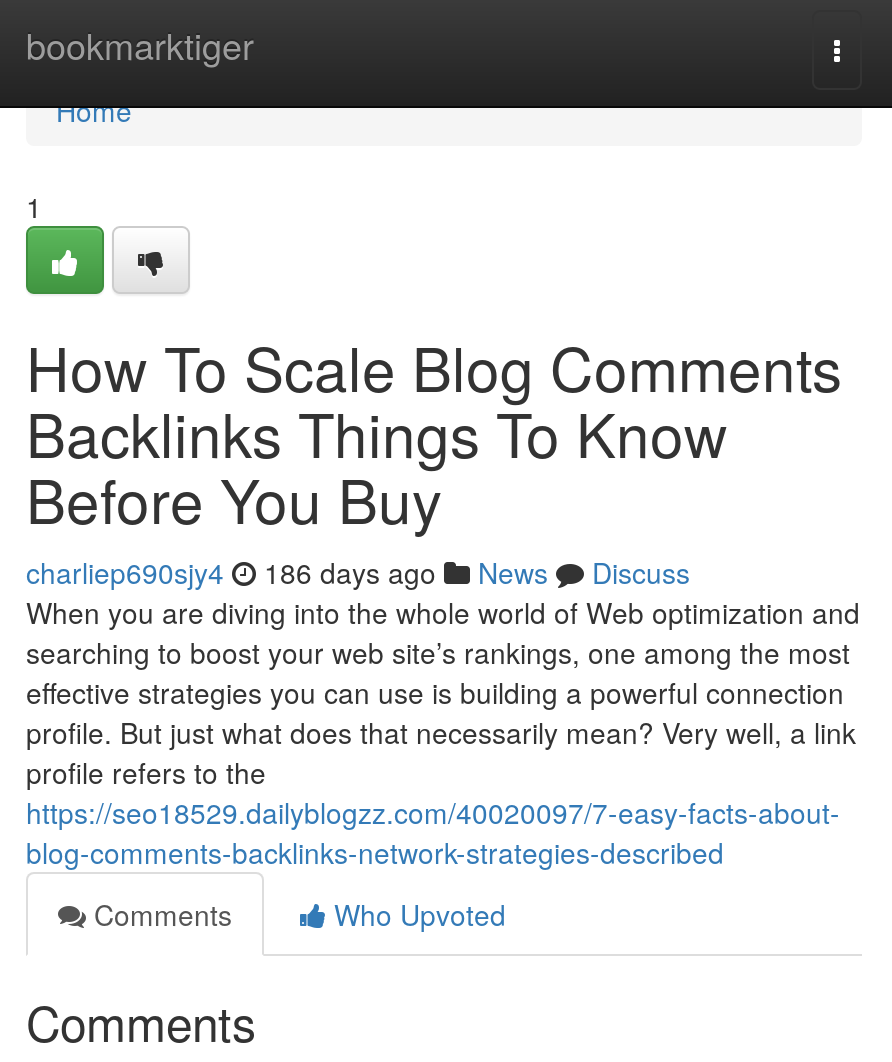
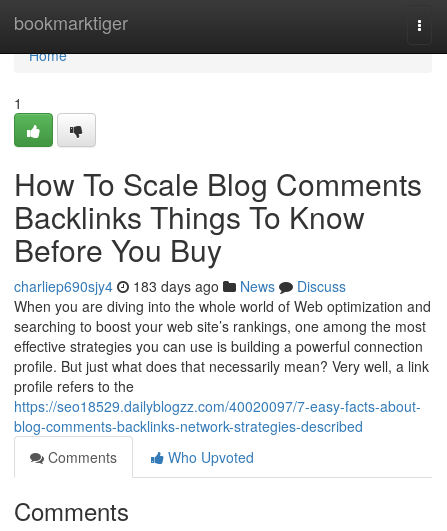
[26,552,690,592] charliep690sjy4 186 days ago News Discuss -> [14,276,346,296] charliep690sjy4 183 days ago News Discuss

